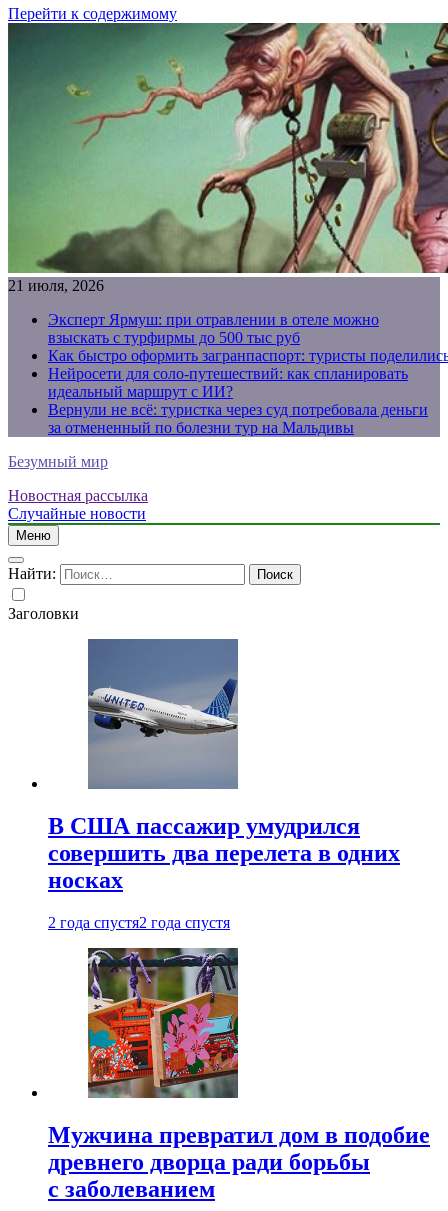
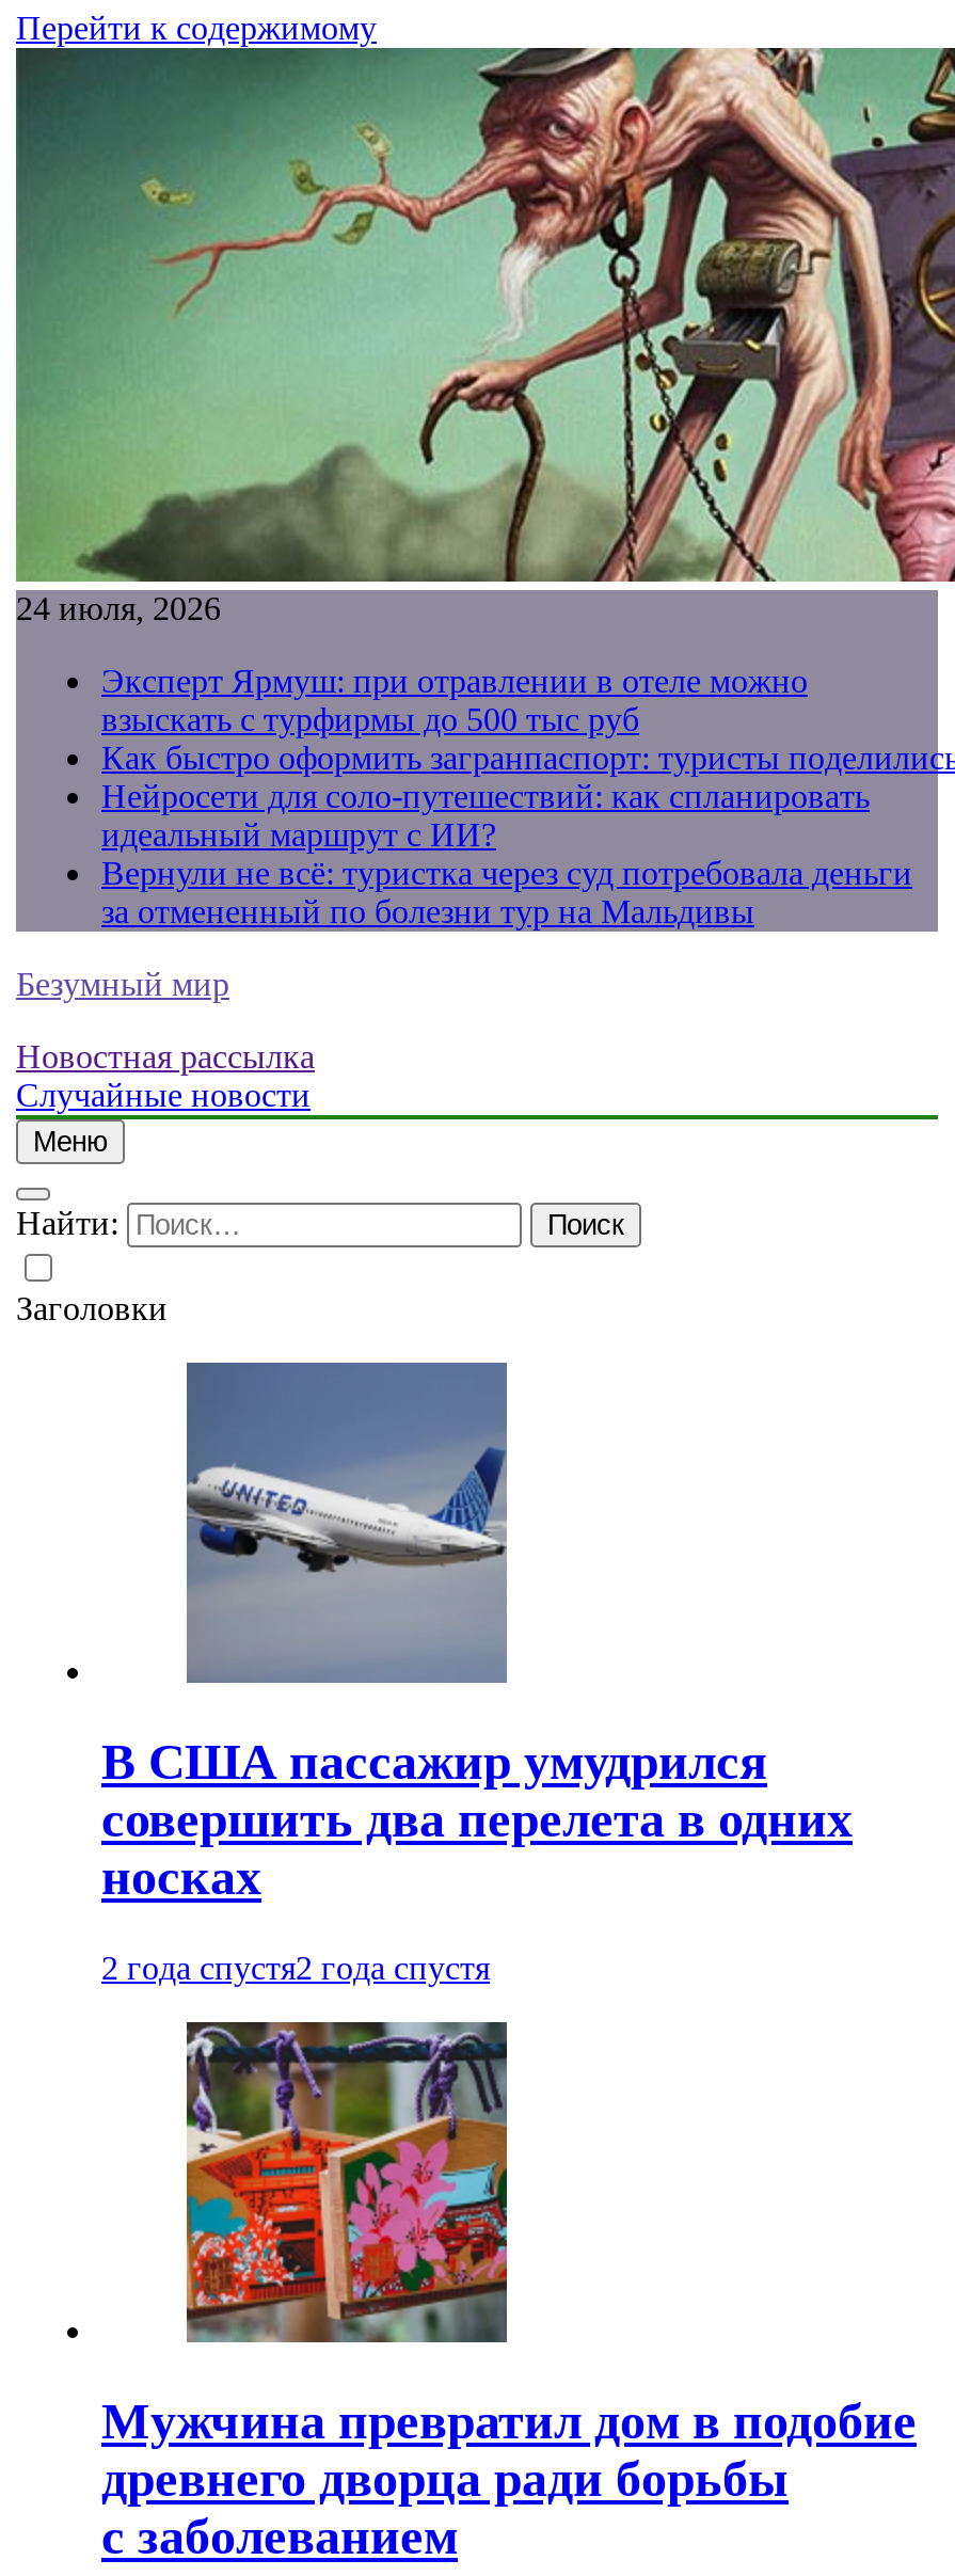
[8,277,104,294] 21 июля, 2026 -> [16,590,221,626] 24 июля, 2026

